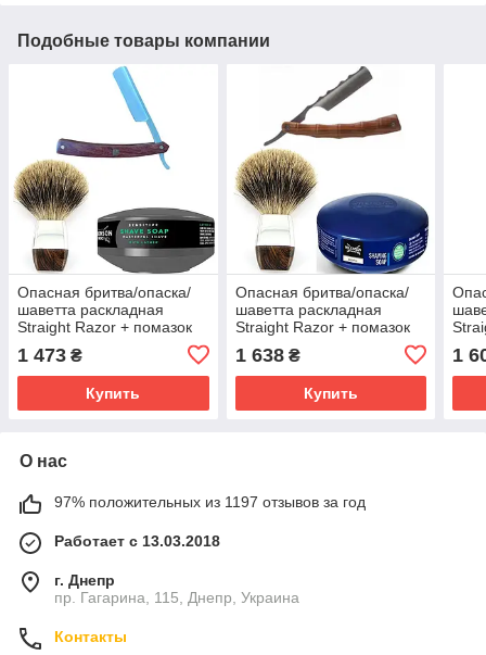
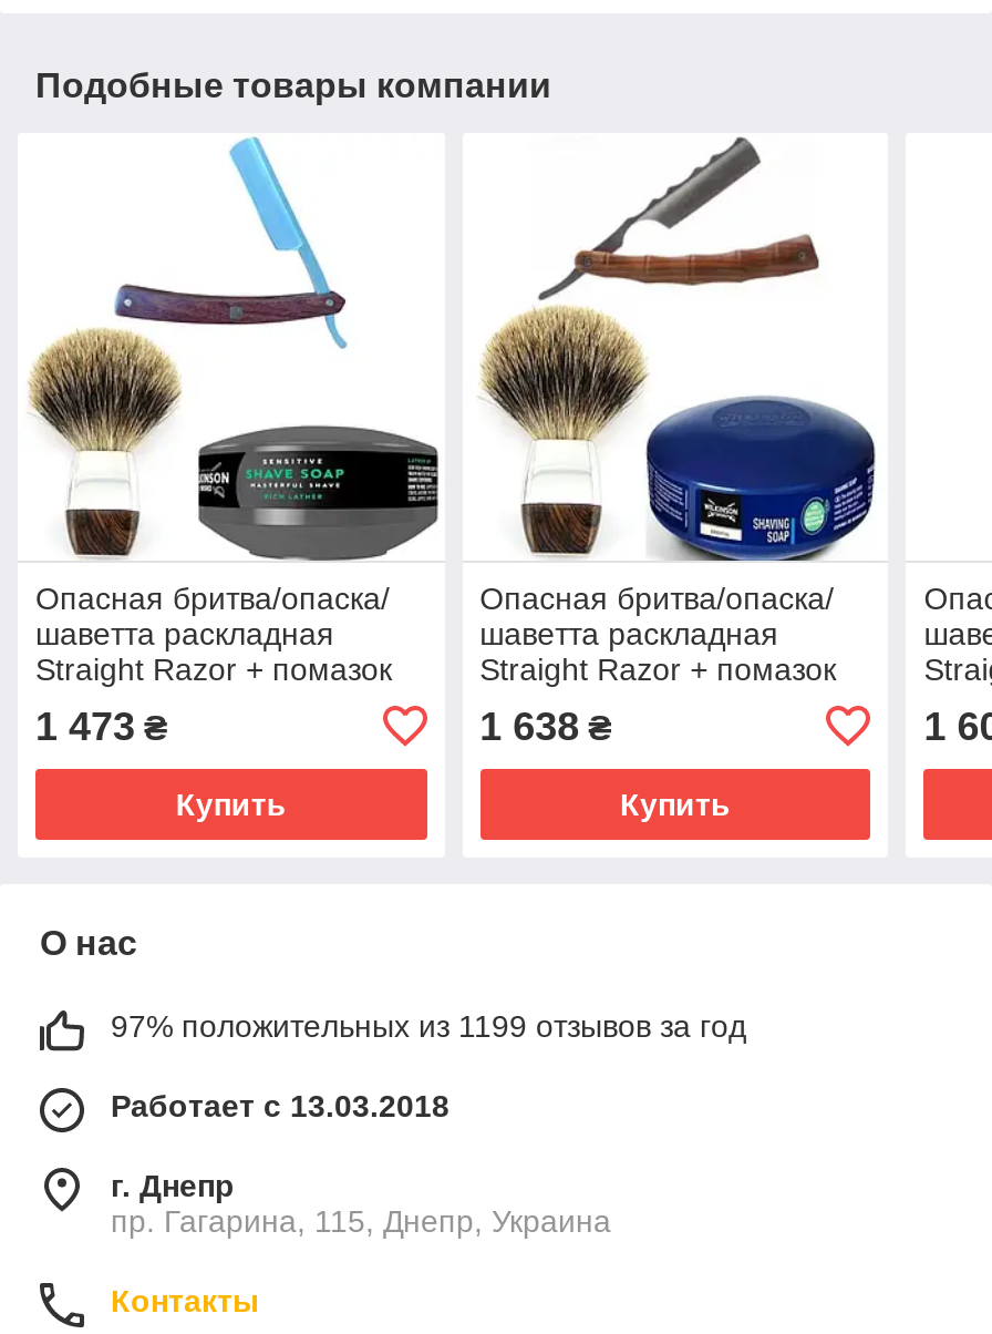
[54,493,366,510] 97% положительных из 1197 отзывов за год -> [111,1008,746,1043] 97% положительных из 1199 отзывов за год

